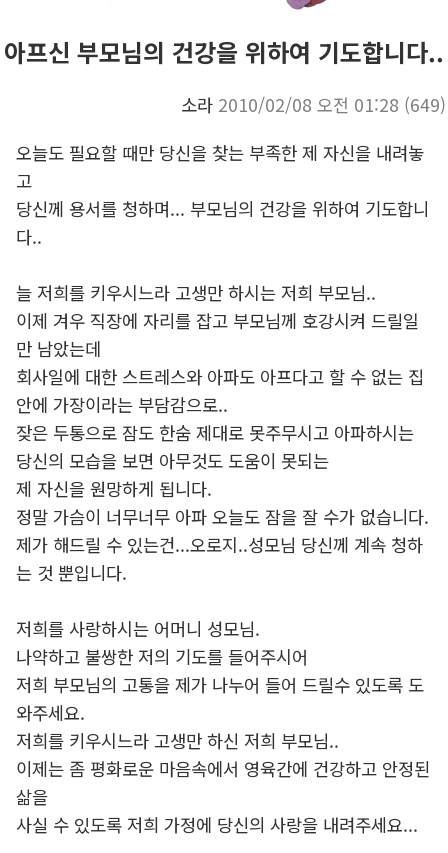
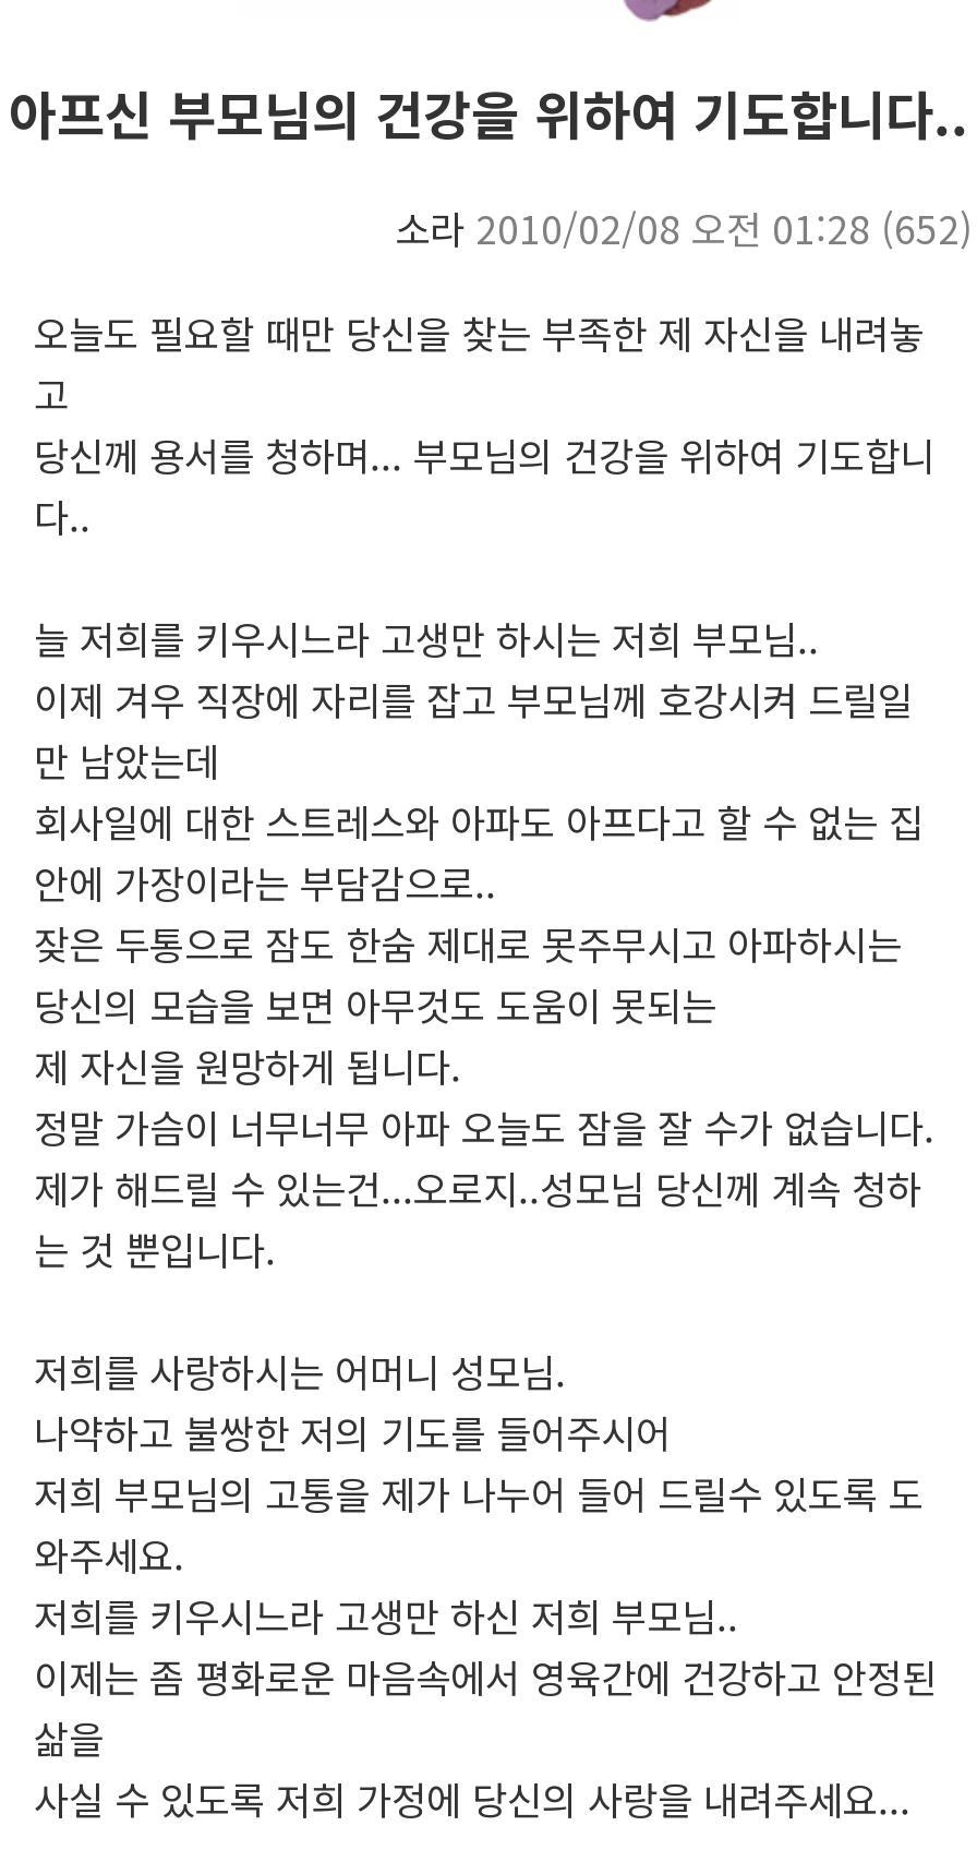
[181,92,446,117] 소라 2010/02/08 오전 01:28 (649) -> [395,201,973,255] 소라 2010/02/08 오전 01:28 (652)

